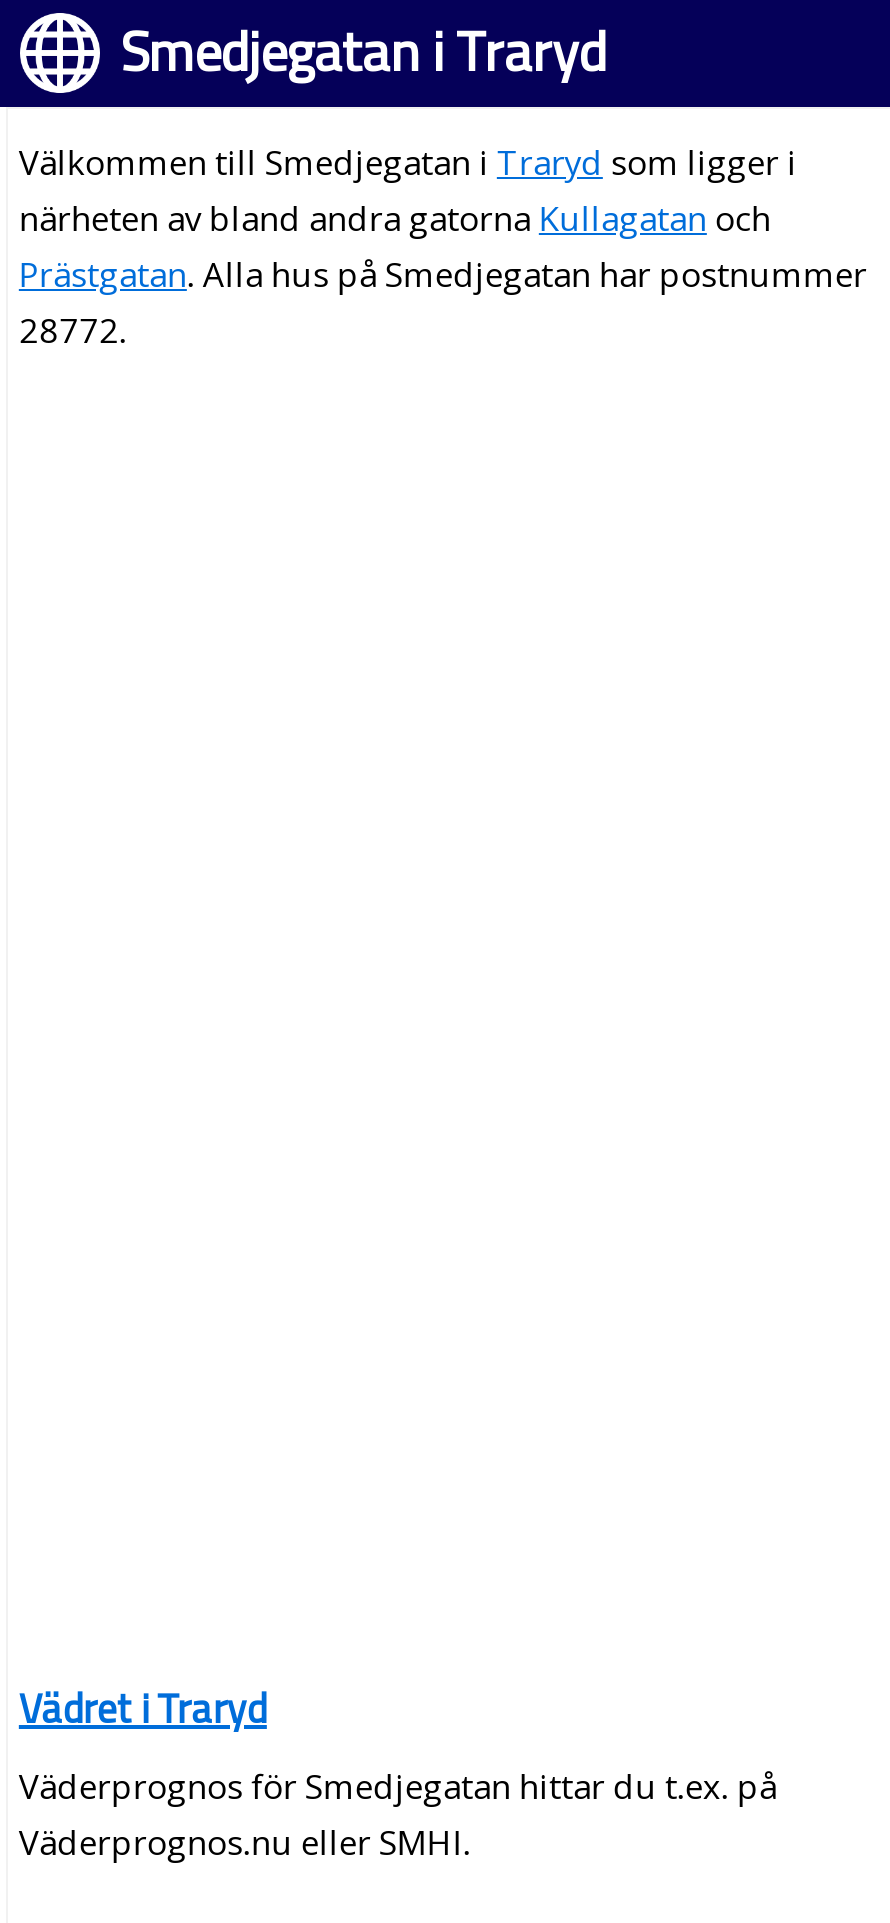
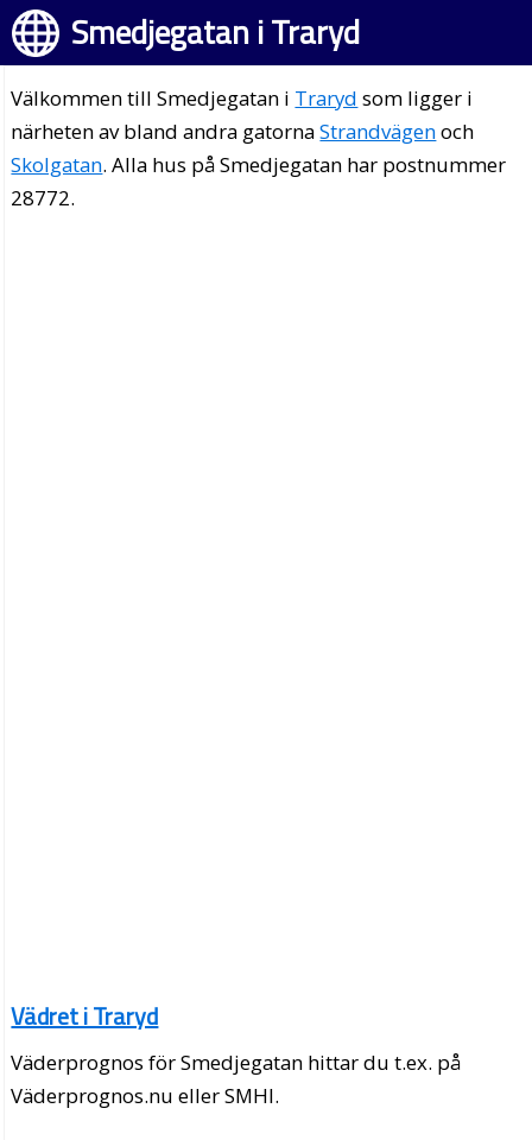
[19,195,771,241] närheten av bland andra gatorna Kullagatan och -> [11,118,474,145] närheten av bland andra gatorna Strandvägen och
[19,251,867,297] Prästgatan. Alla hus på Smedjegatan har postnummer -> [11,151,506,178] Skolgatan. Alla hus på Smedjegatan har postnummer

